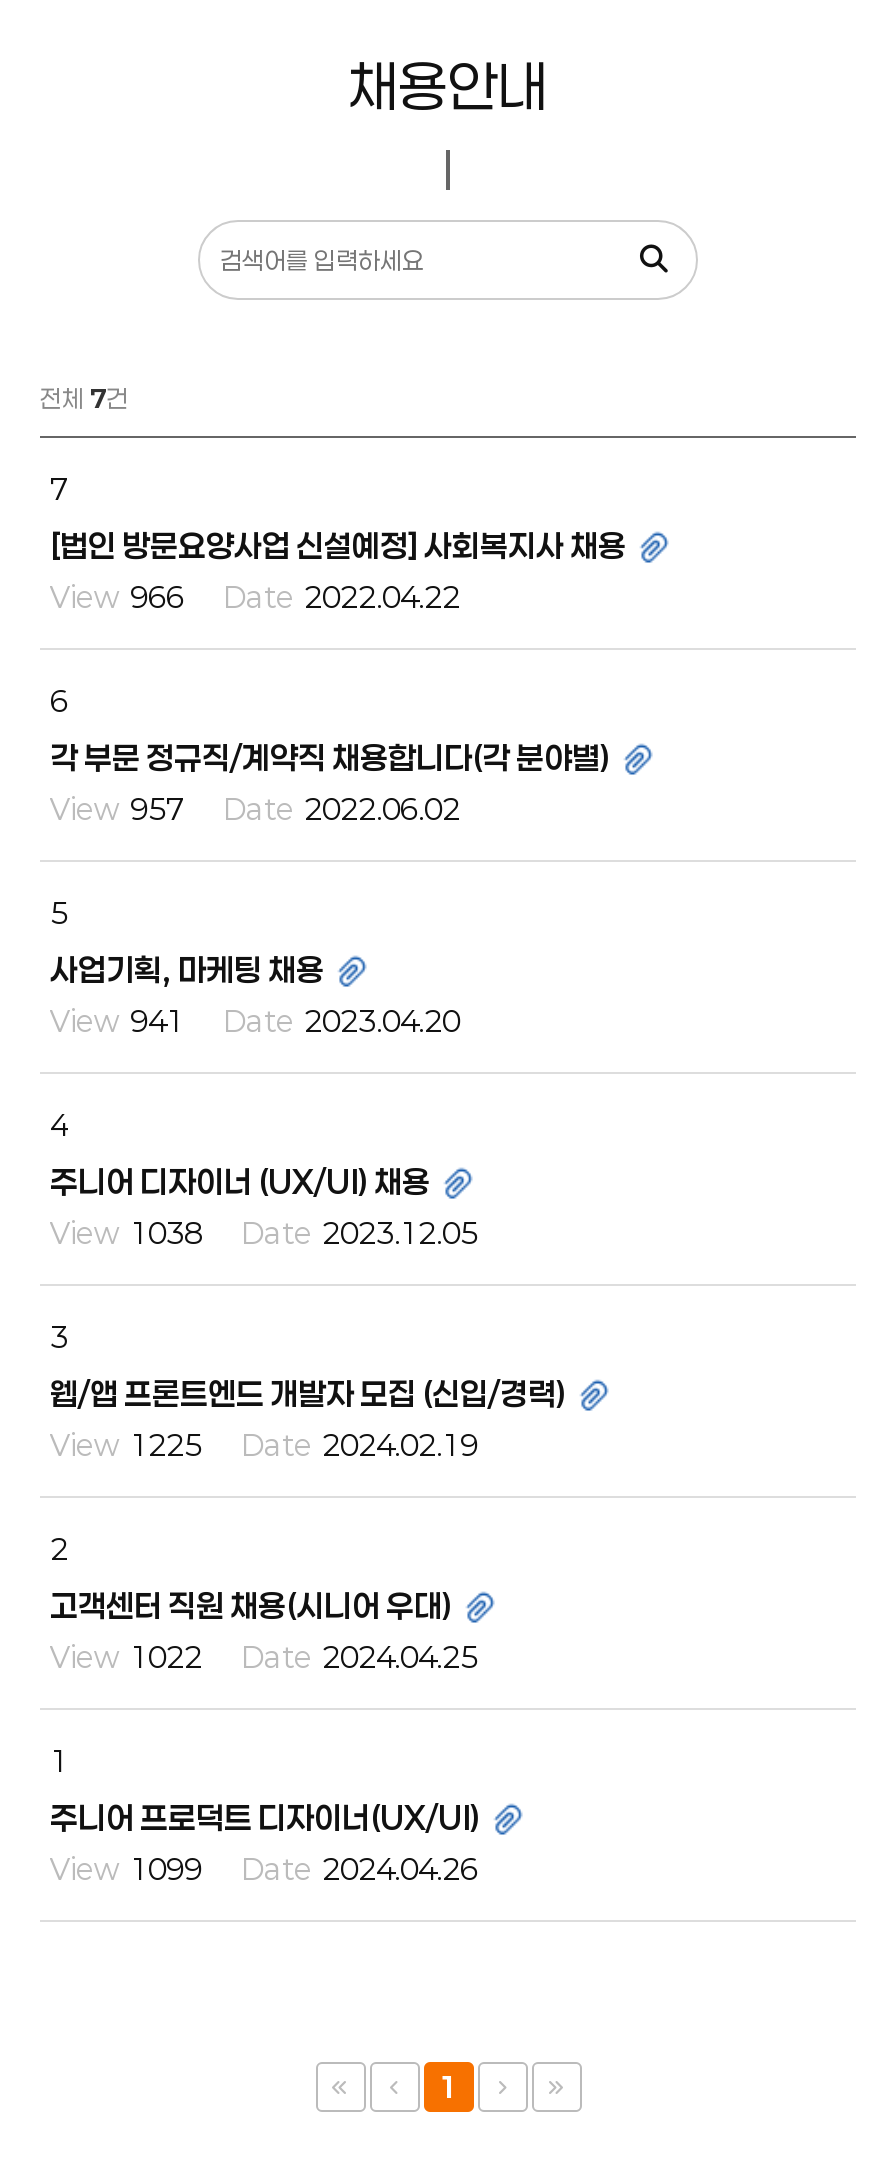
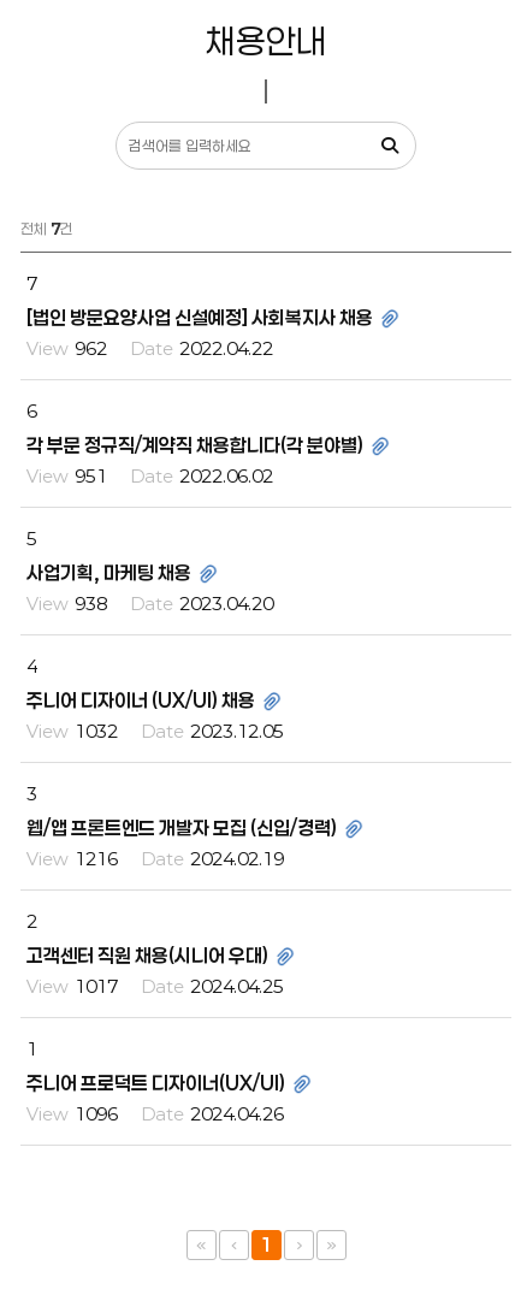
[130,580,184,614] 966 -> [75,338,107,359] 962
[130,792,184,826] 957 -> [75,466,107,486] 951
[130,1004,184,1038] 941 -> [75,593,107,614] 938
[130,1216,202,1250] 1038 -> [75,721,118,741] 1032
[130,1428,202,1462] 1225 -> [75,849,118,869] 1216
[130,1640,202,1674] 1022 -> [75,976,118,997] 1017
[130,1852,202,1886] 1099 -> [75,1104,118,1124] 1096

